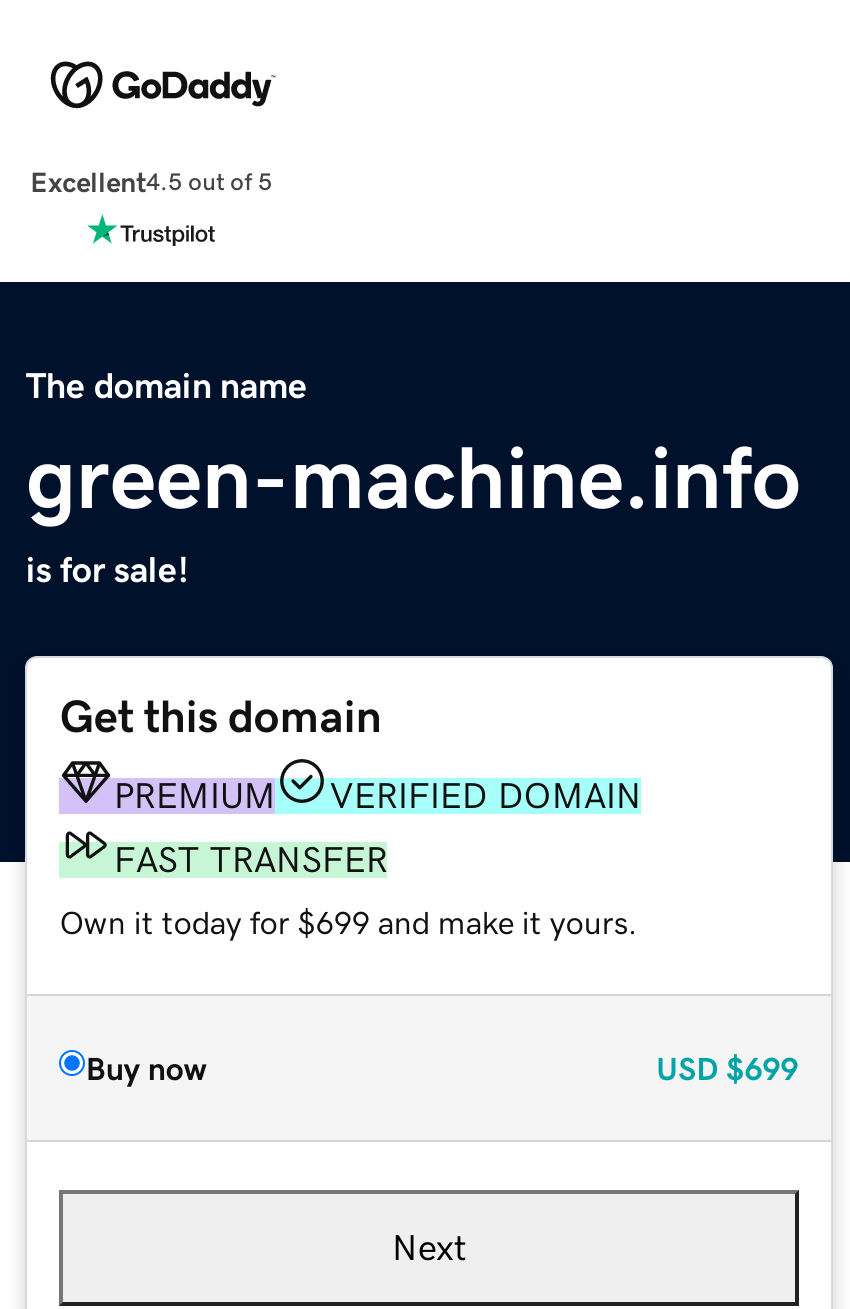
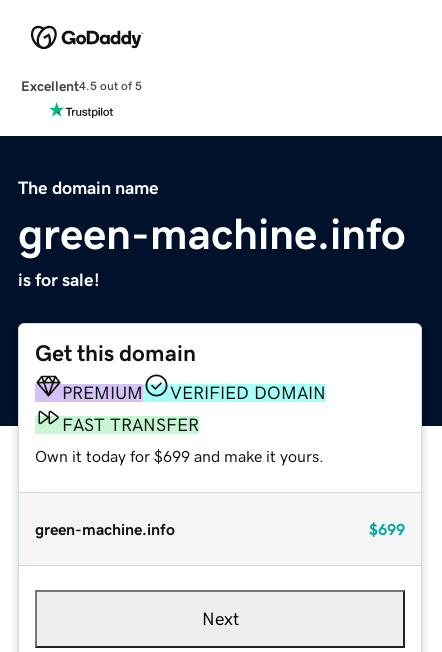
[86,1051,798,1083] Buy now | USD $699 -> [35,521,405,537] green-machine.info | $699

